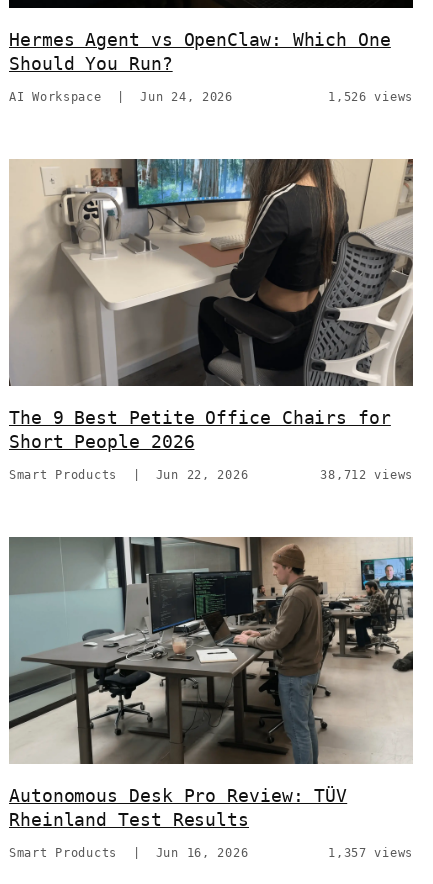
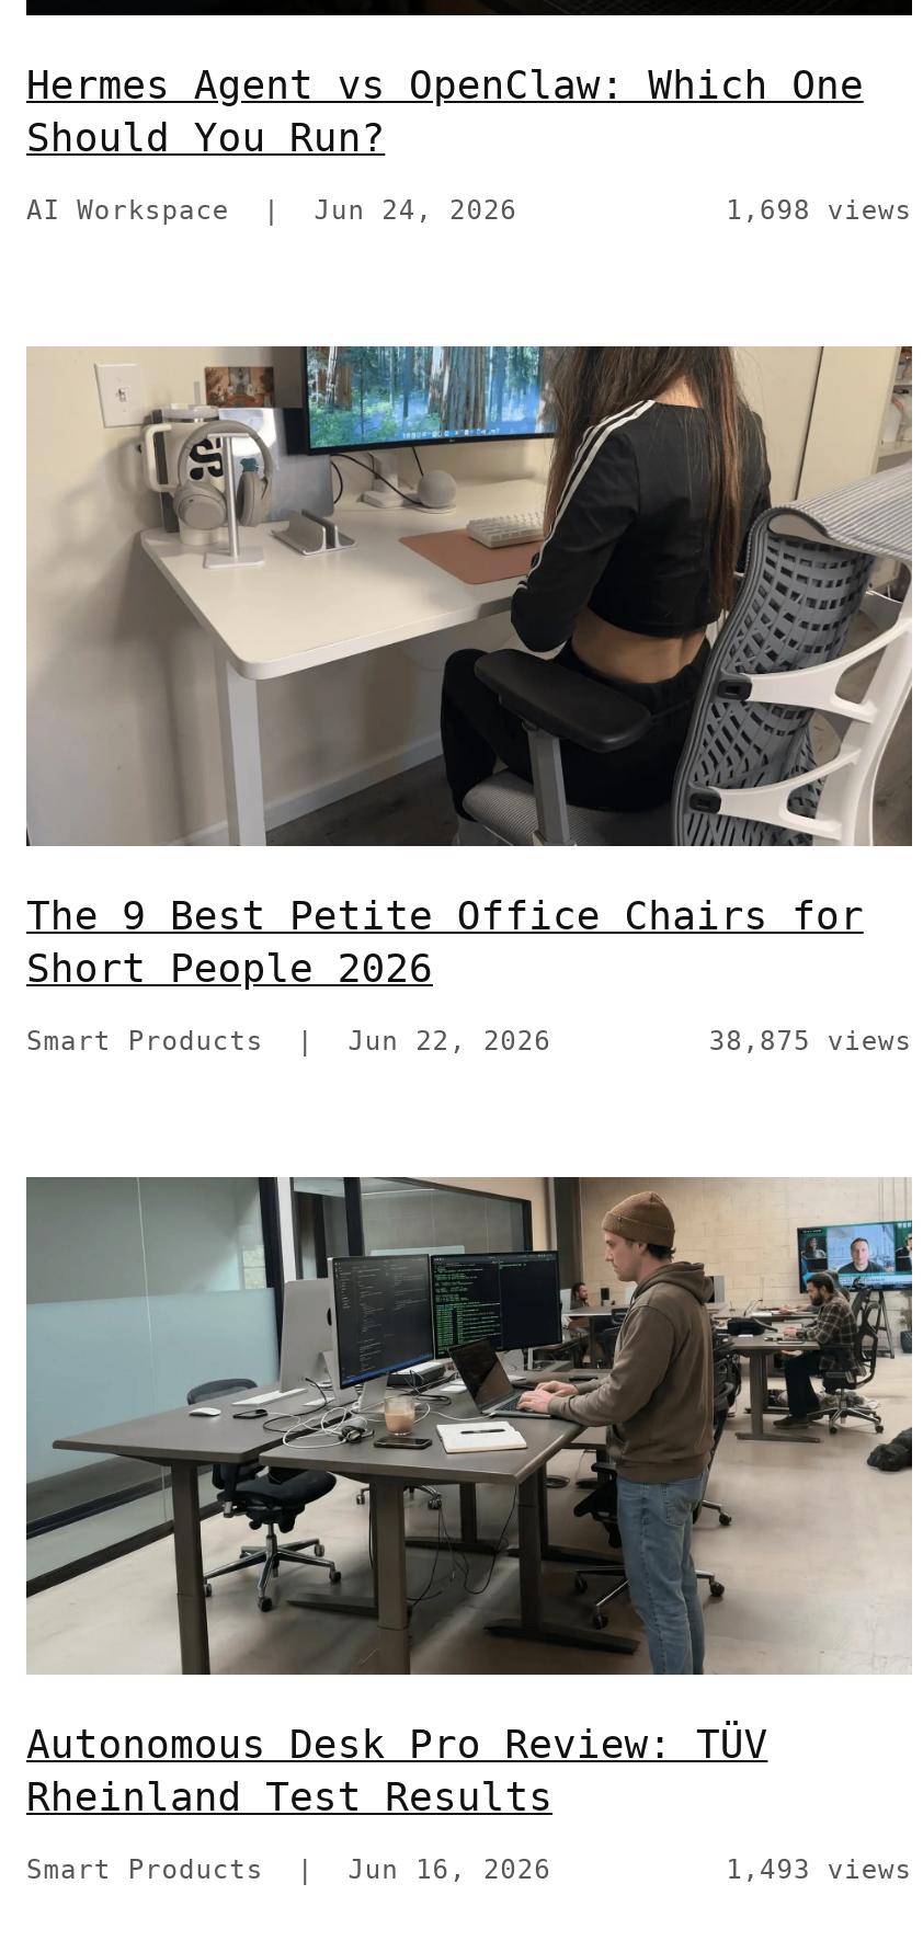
[328,89,413,103] 1,526 views -> [726,196,912,227] 1,698 views
[320,468,413,482] 38,712 views -> [709,1025,912,1056] 38,875 views
[328,846,413,860] 1,357 views -> [726,1854,912,1885] 1,493 views

